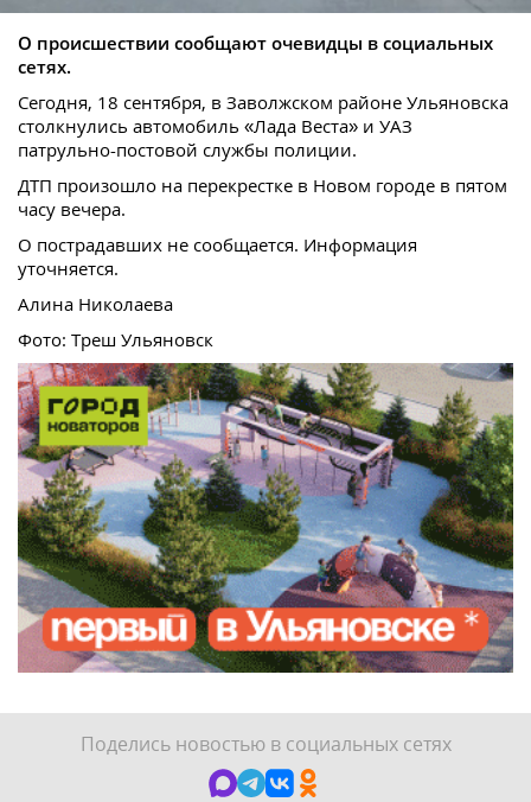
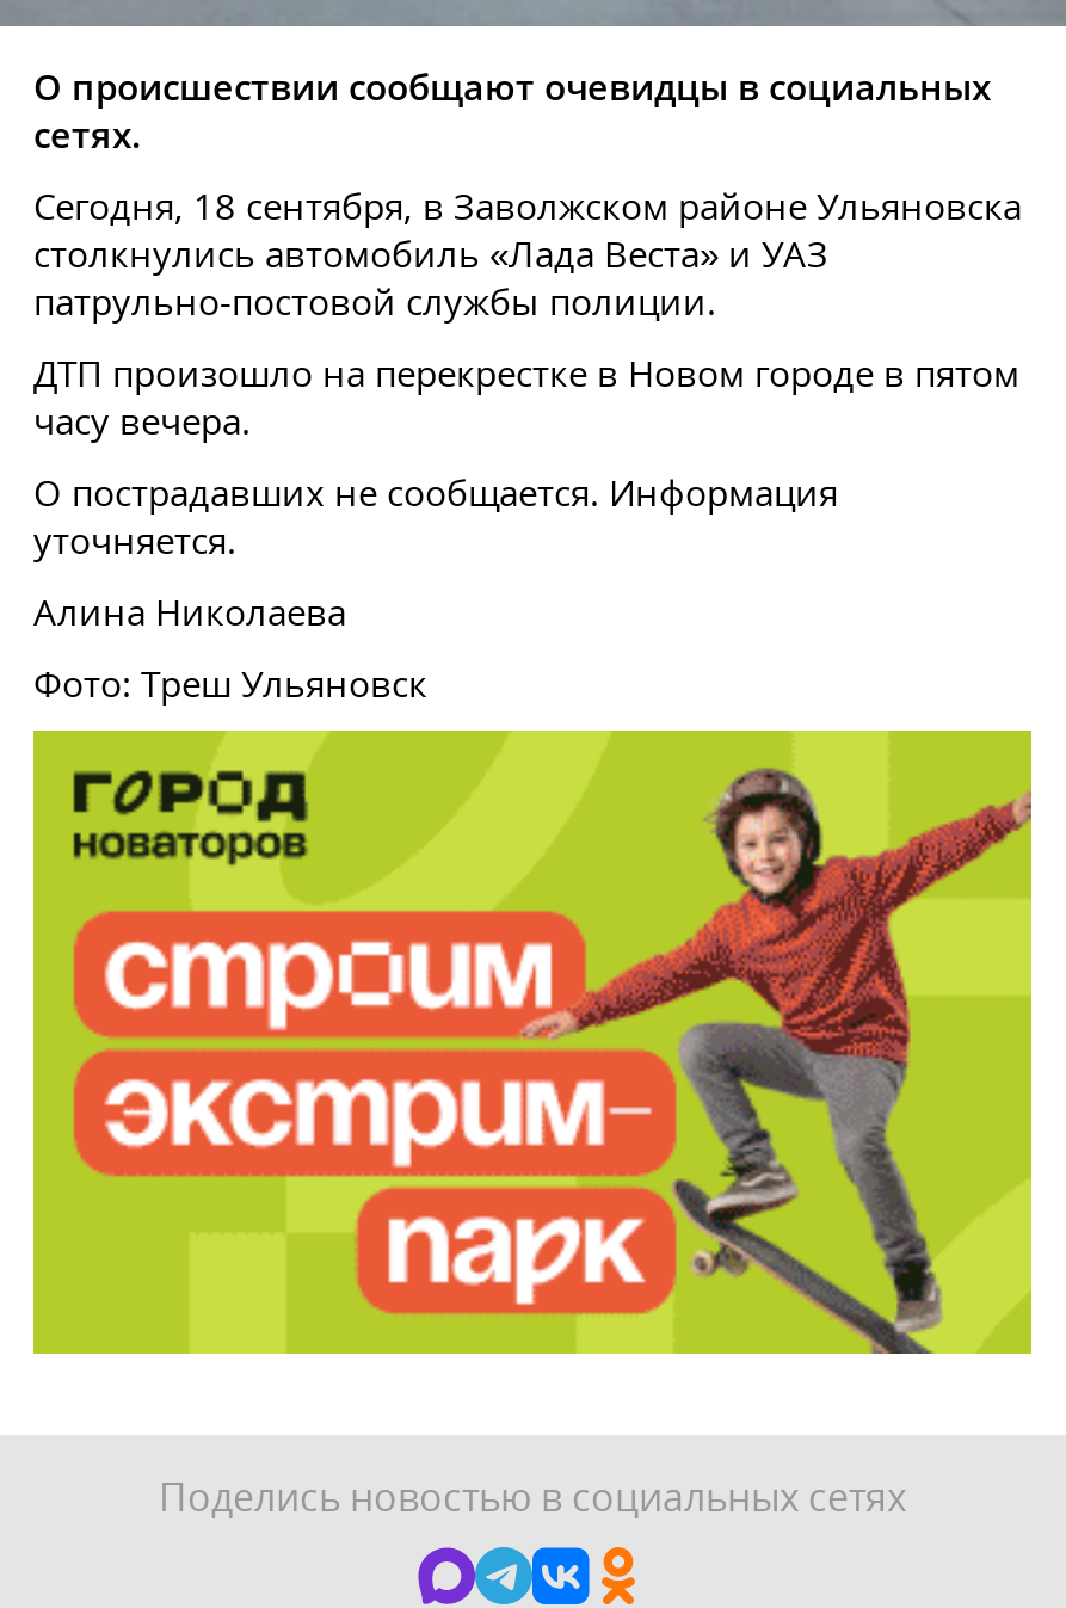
[17,362,514,674] [image] -> [31,728,1034,1356] [image]

